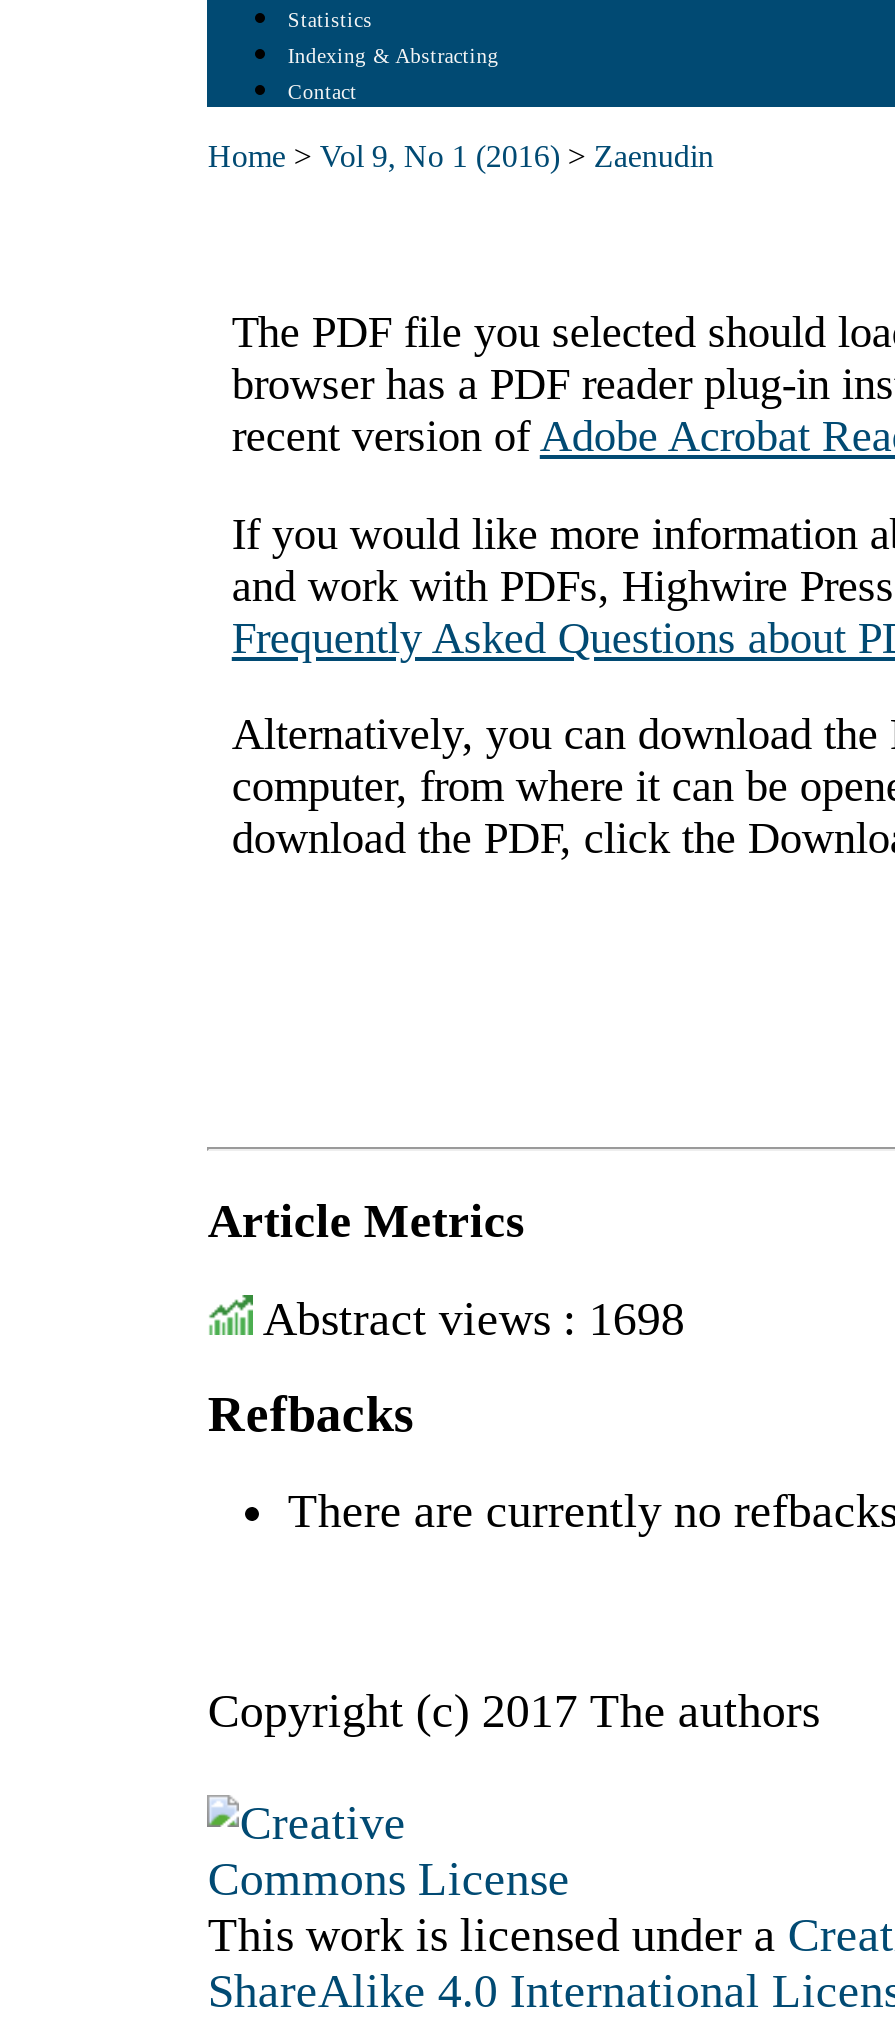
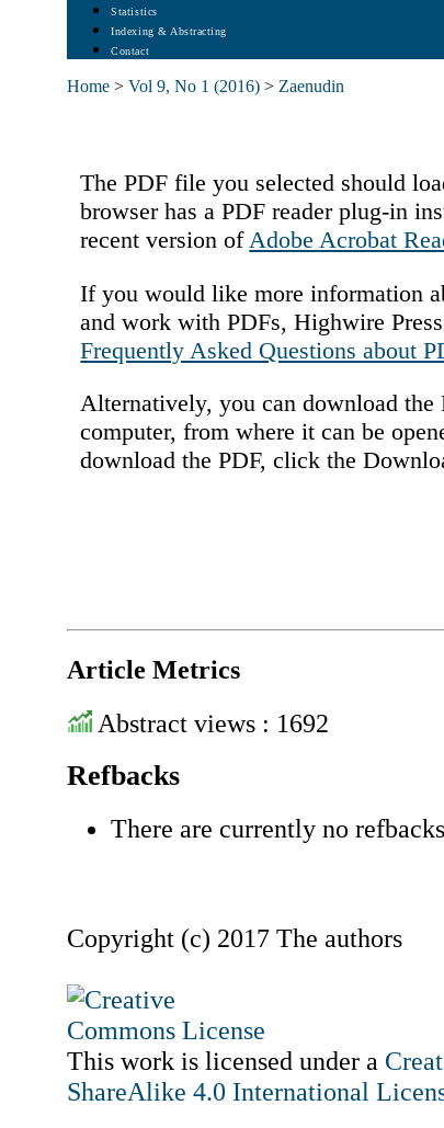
[253,1292,685,1346] Abstract views : 1698 -> [92,709,329,738] Abstract views : 1692

